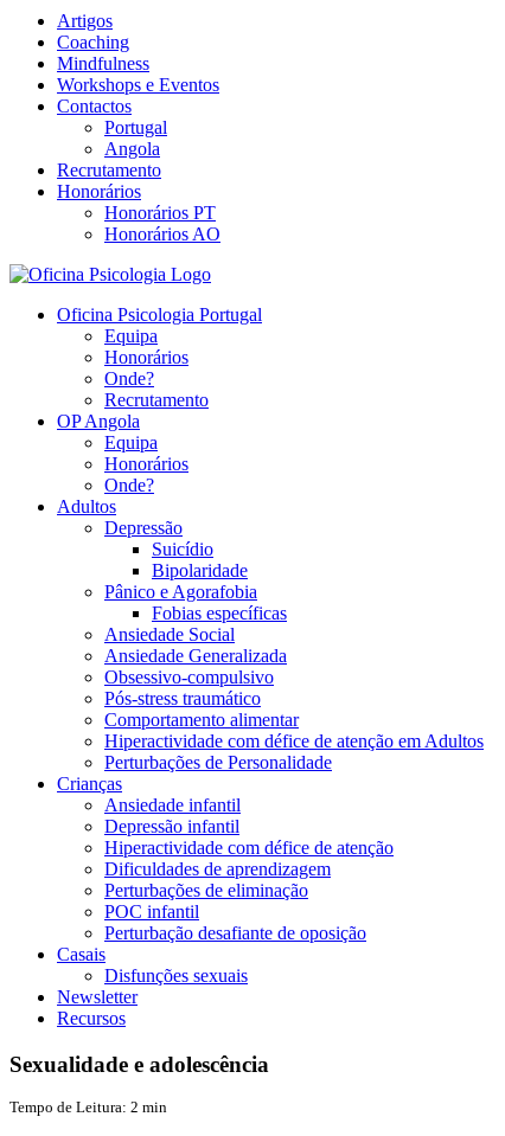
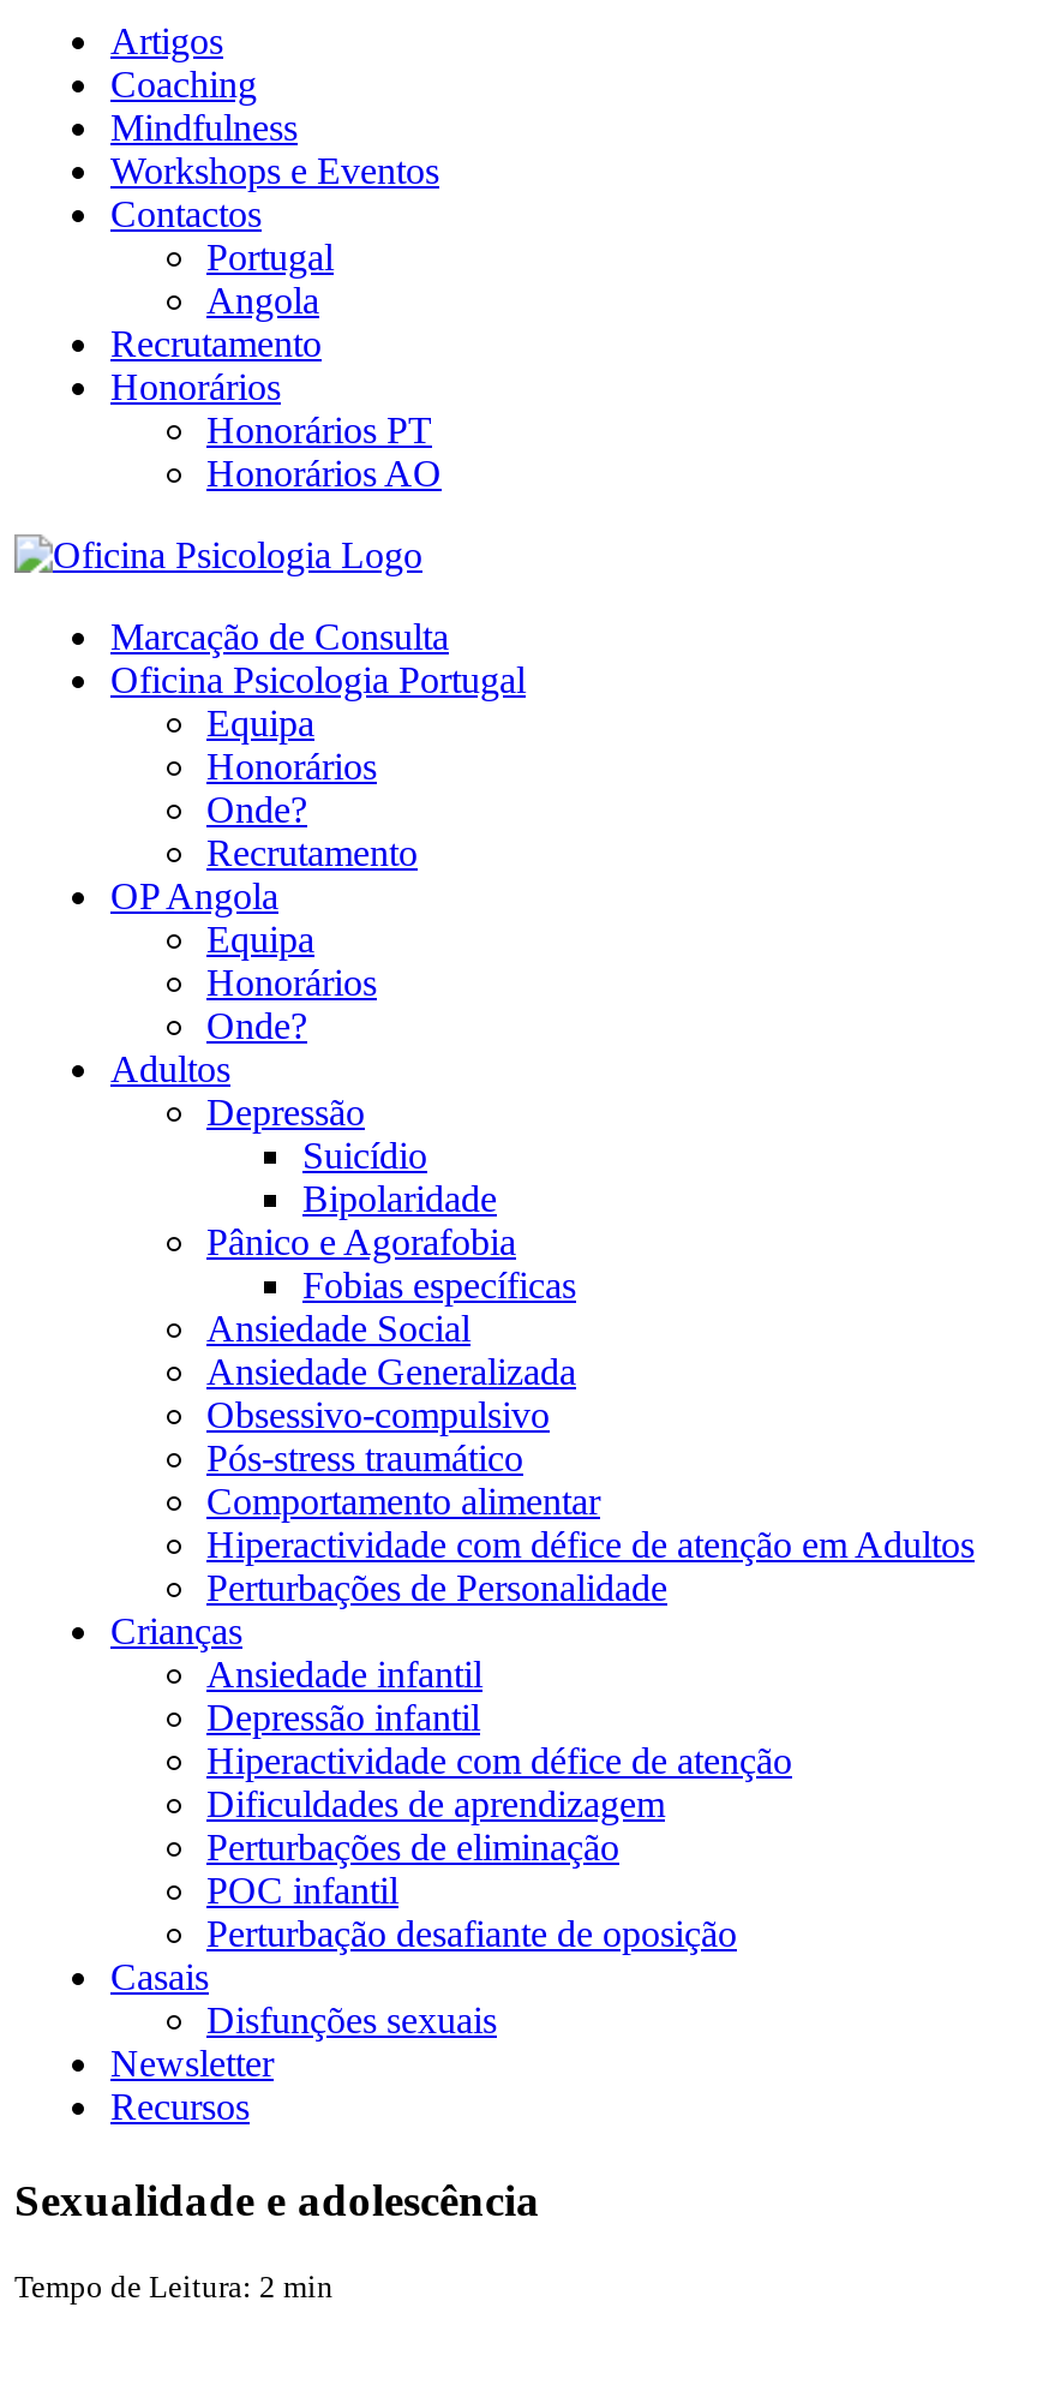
none -> [110,616,449,657] Marcação de Consulta

